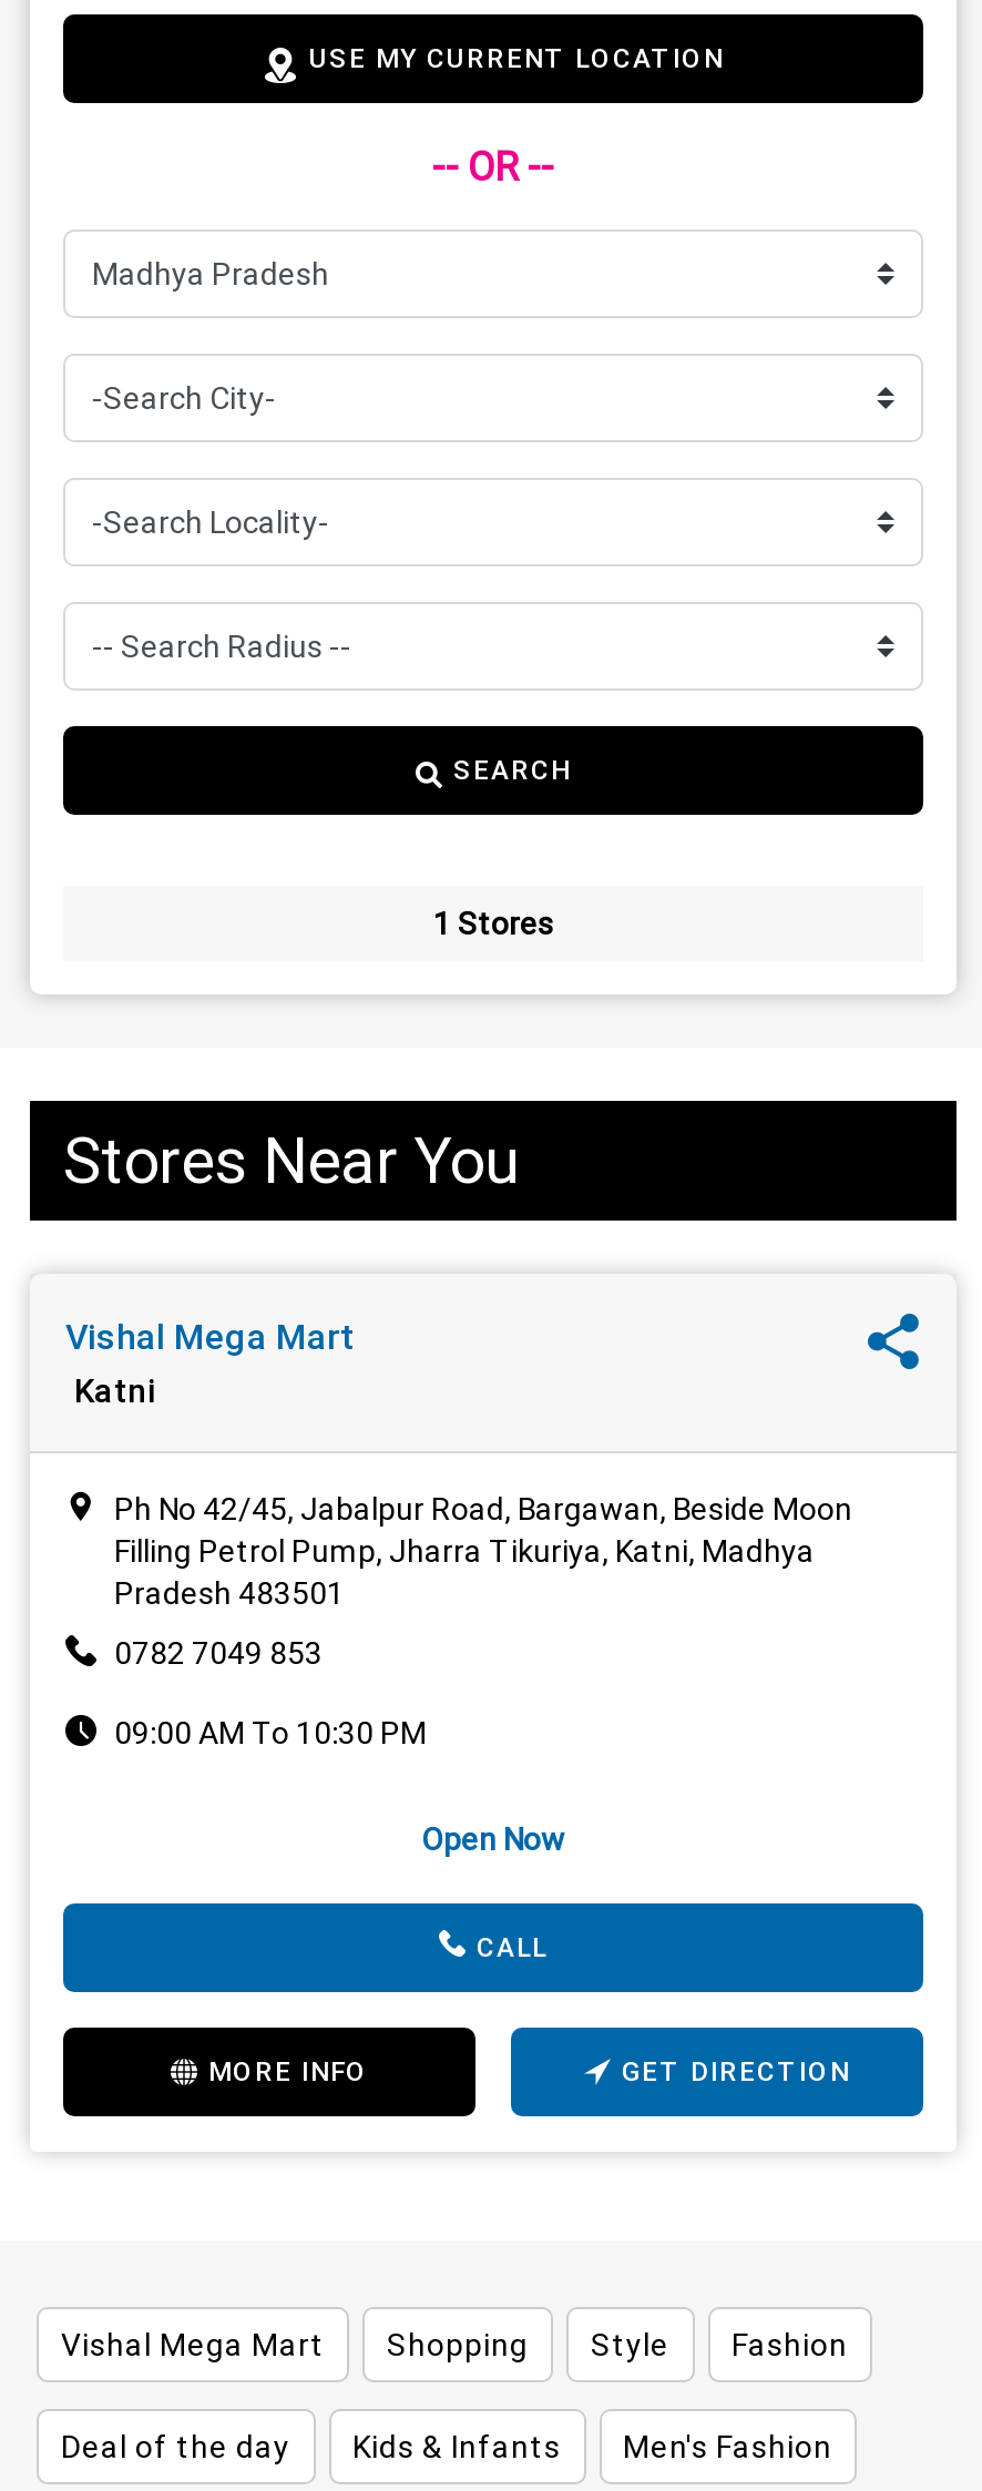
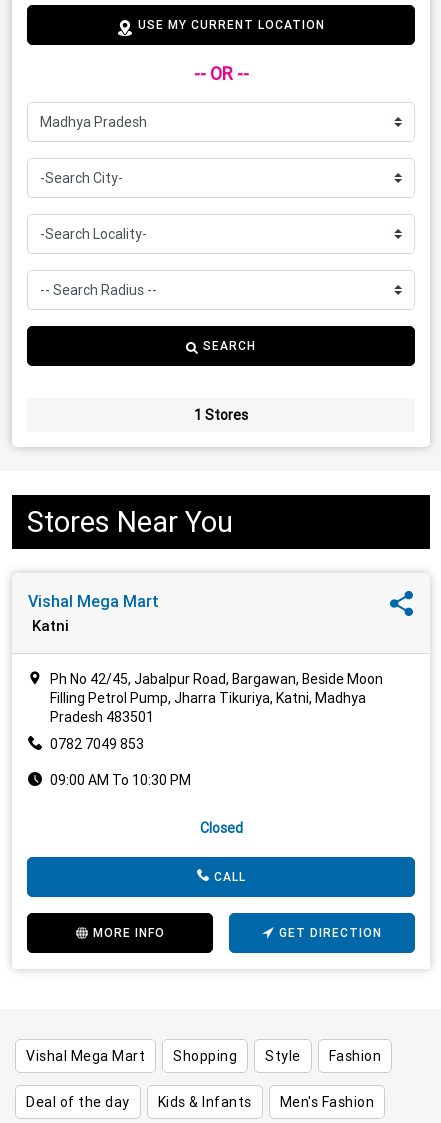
[421,1818,565,1858] Open Now -> [199,819,242,837] Closed

